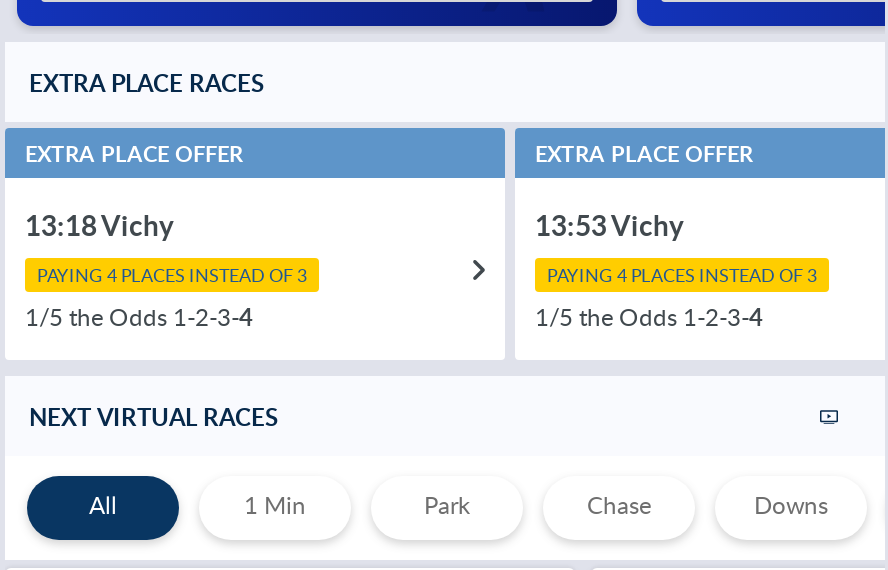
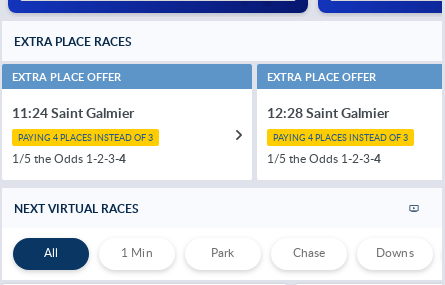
[25,205,173,243] 13:18 Vichy -> [12,103,134,122] 11:24 Saint Galmier
[535,205,683,243] 13:53 Vichy -> [267,103,389,122] 12:28 Saint Galmier

